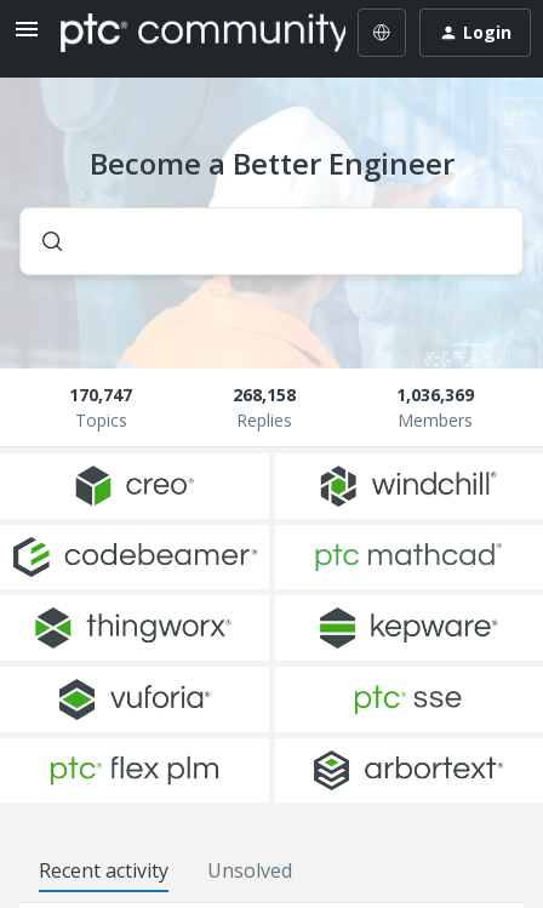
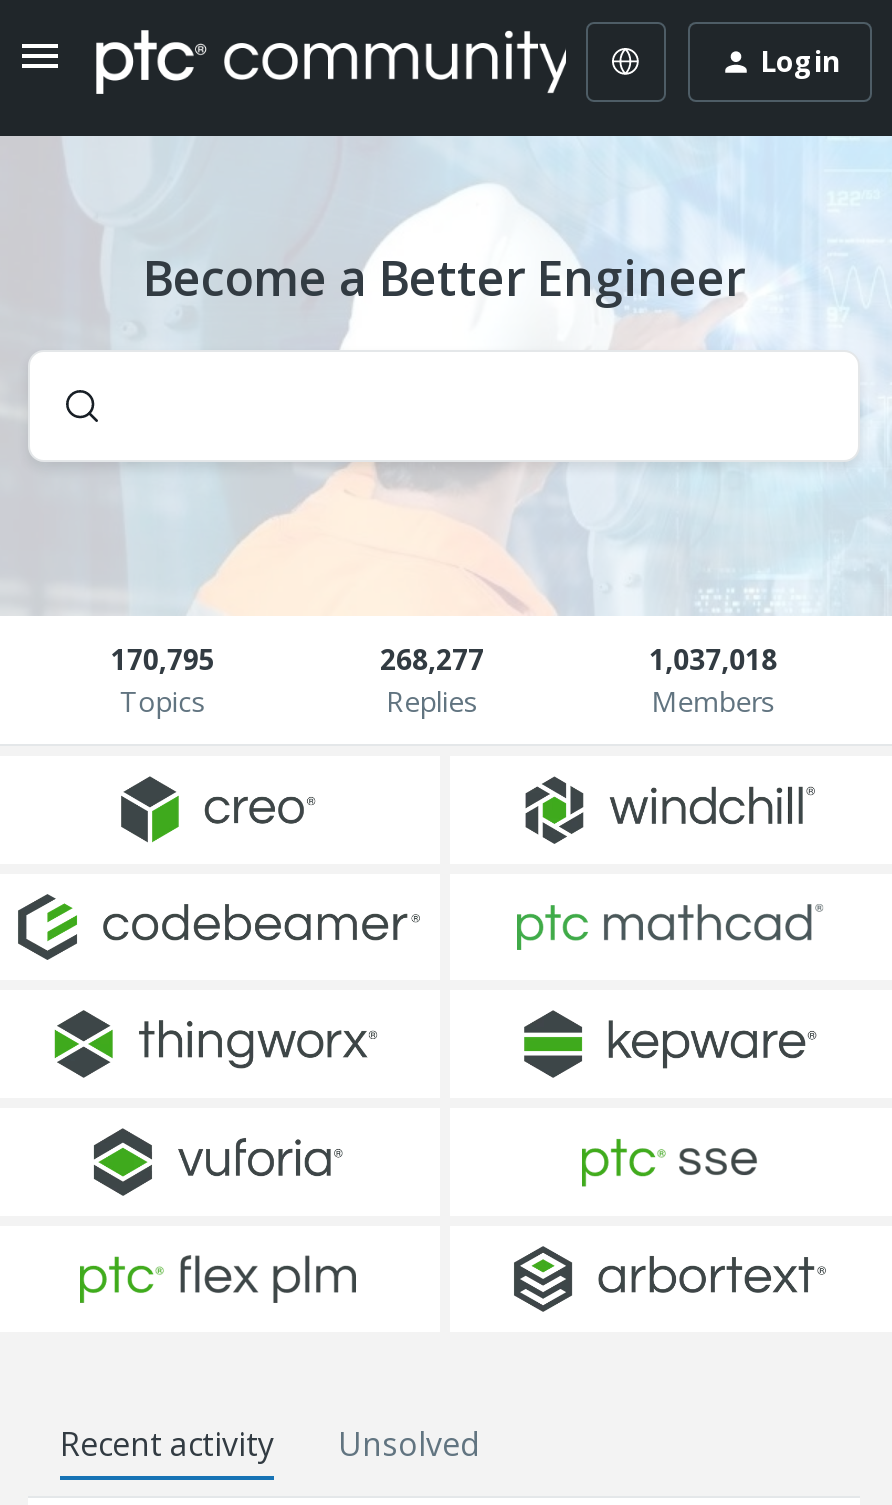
[69,383,132,406] 170,747 -> [111,640,215,678] 170,795
[233,383,296,406] 268,158 -> [380,640,484,678] 268,277
[396,383,473,406] 1,036,369 -> [649,640,777,678] 1,037,018

